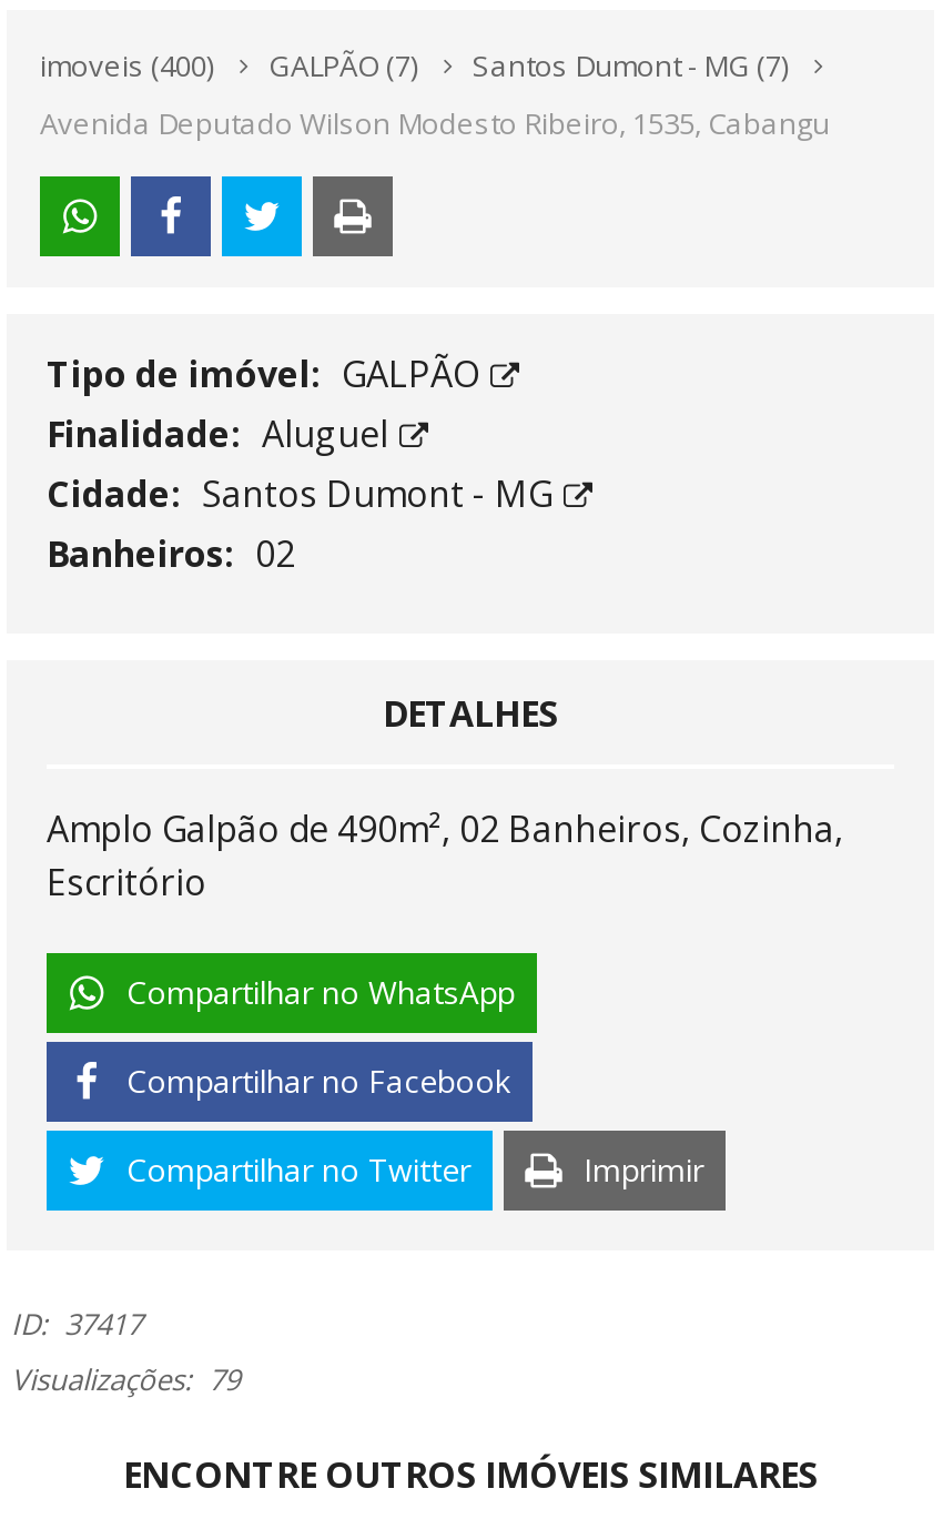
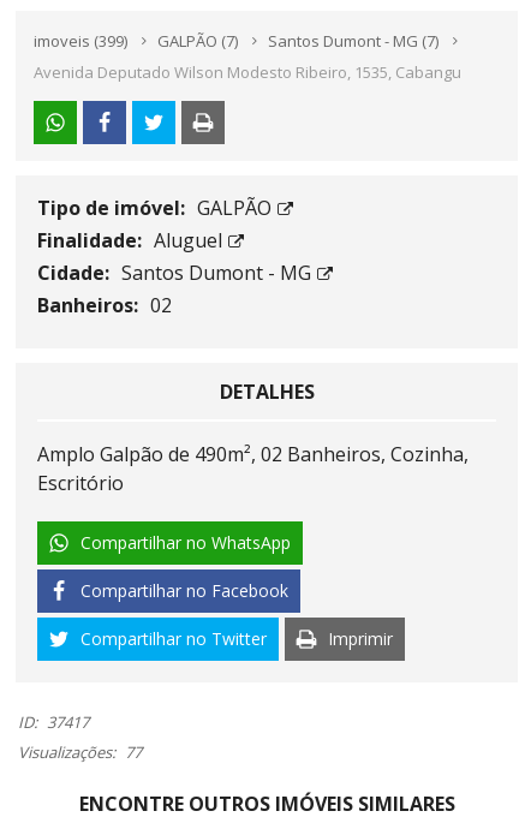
[40,45,788,85] imoveis (400) GALPÃO (7) Santos Dumont - MG (7) -> [34,30,438,52] imoveis (399) GALPÃO (7) Santos Dumont - MG (7)
[11,1359,240,1399] Visualizações: 79 -> [18,741,142,763] Visualizações: 77

